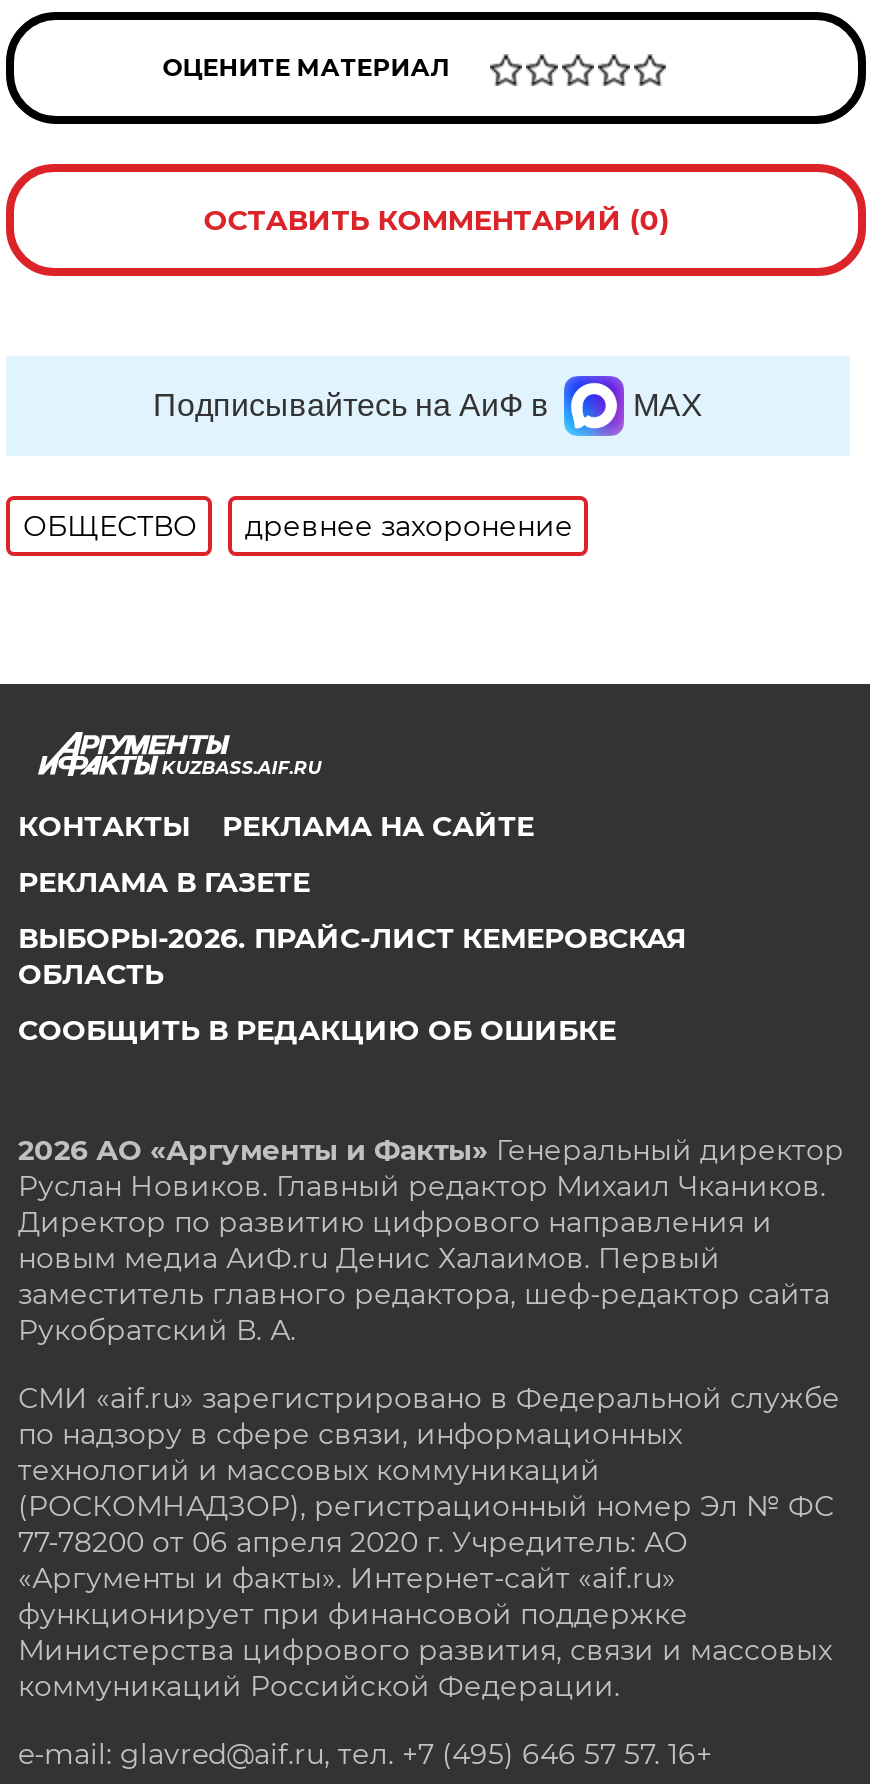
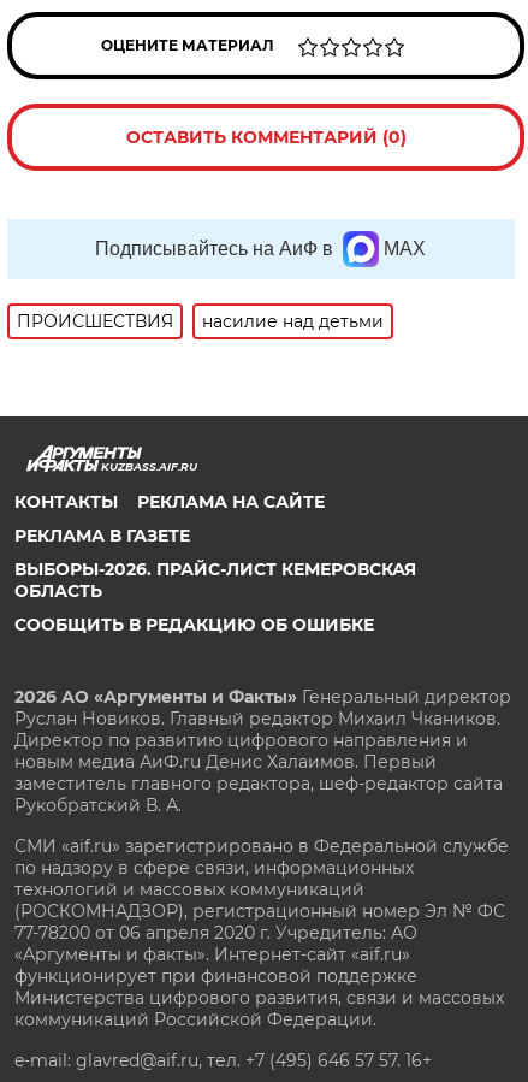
[23,508,573,544] ОБЩЕСТВО | древнее захоронение -> [17,310,384,332] ПРОИСШЕСТВИЯ | насилие над детьми

